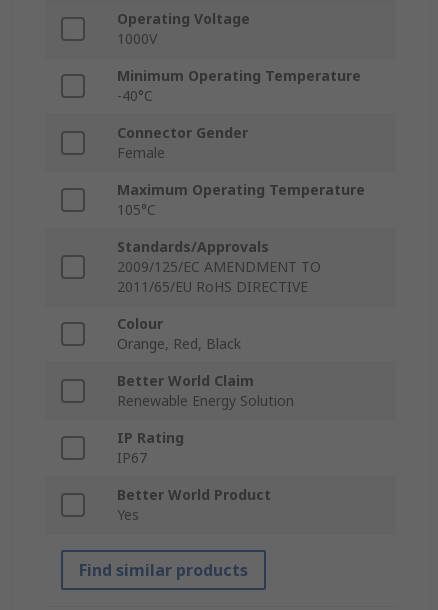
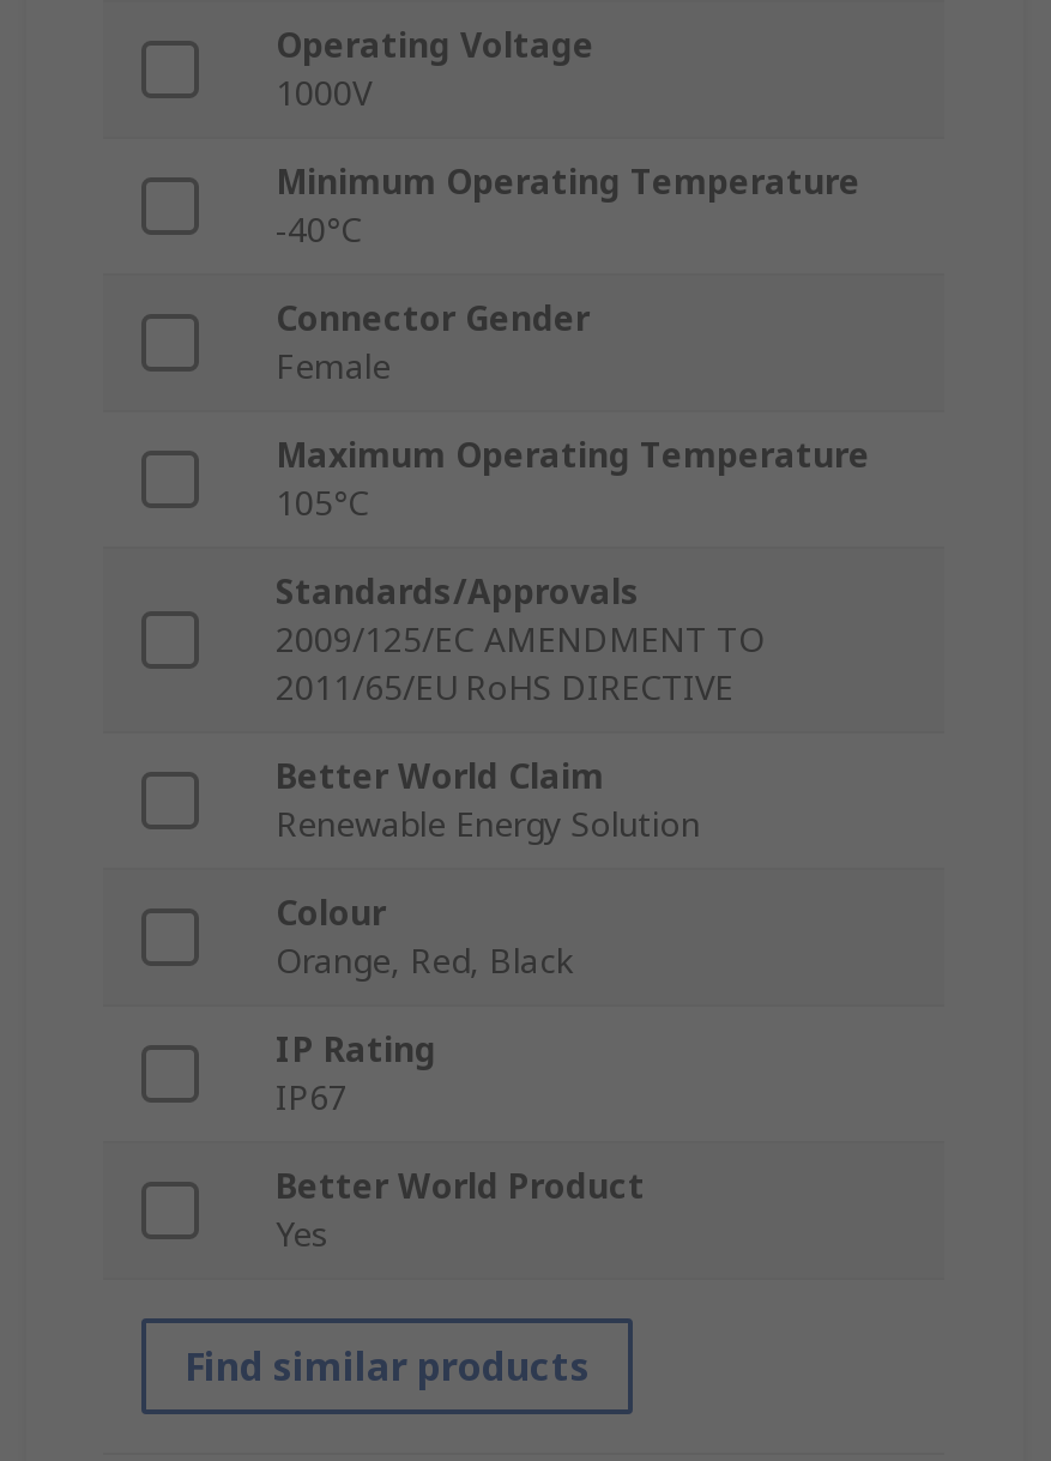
moved [117,314,241,353] -> [276,891,573,984]: Colour | Orange, Red, Black
moved [117,371,294,410] -> [276,754,700,847]: Better World Claim | Renewable Energy Solution

